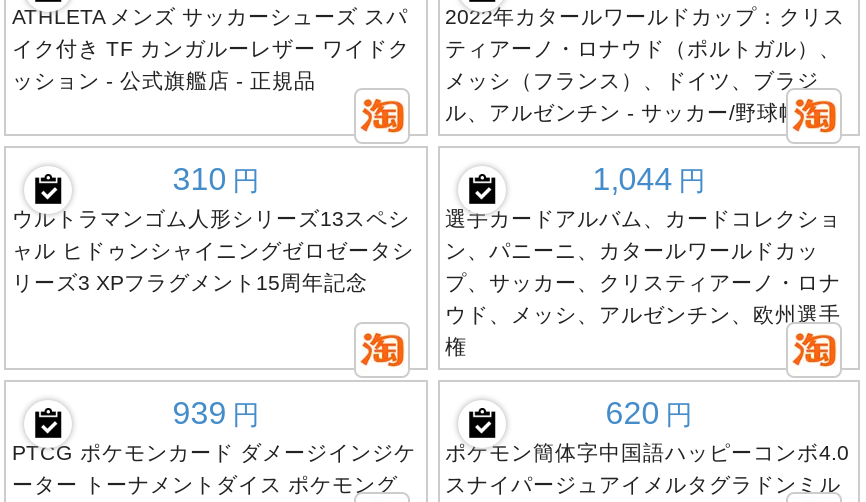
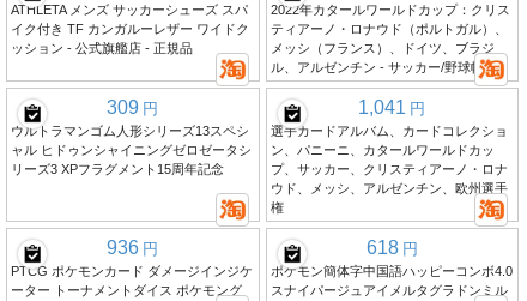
[172,163,258,197] 310 円 -> [107,98,158,118] 309 円
[592,163,704,197] 1,044 円 -> [358,98,425,118] 1,041 円
[172,397,258,431] 939 円 -> [107,238,158,258] 936 円
[606,397,692,431] 620 円 -> [366,238,418,258] 618 円

